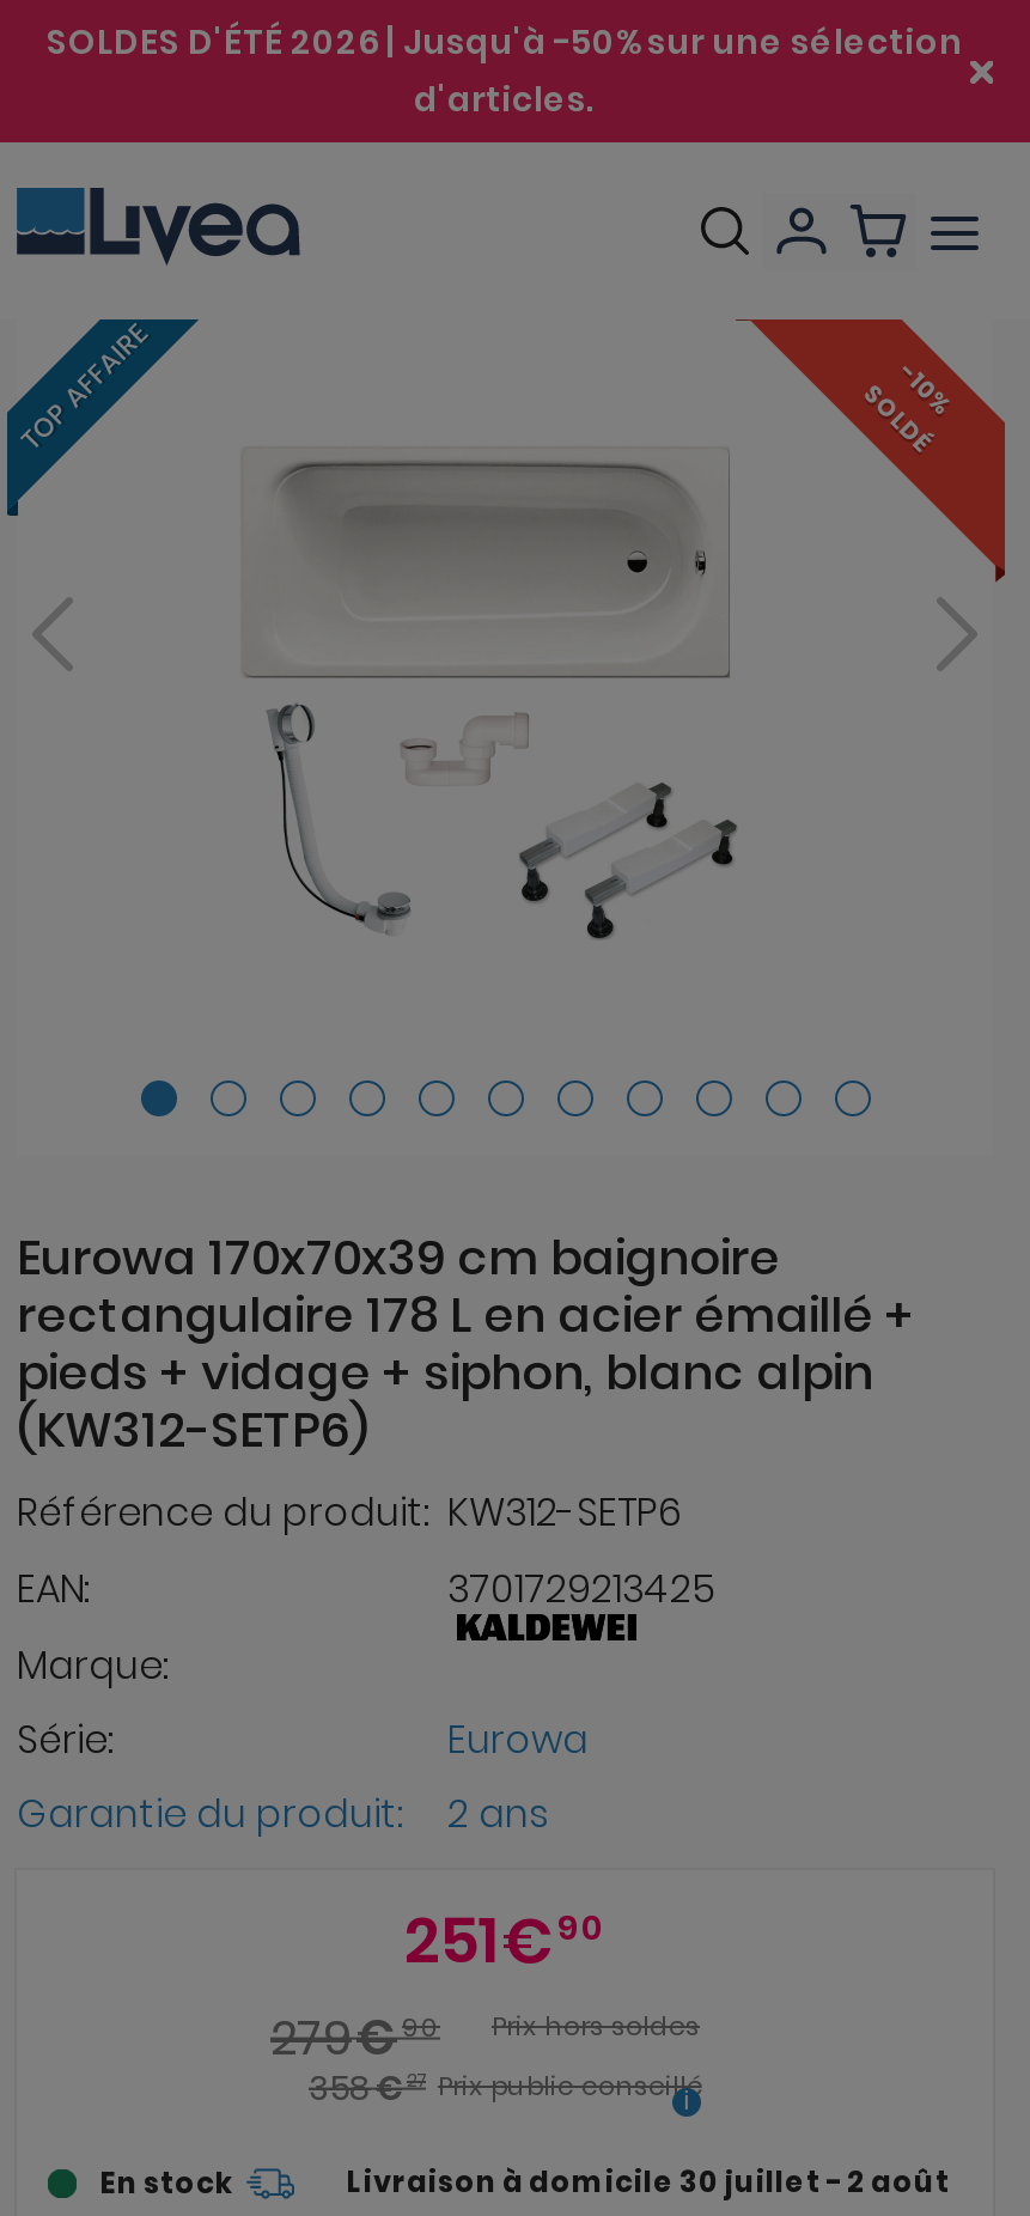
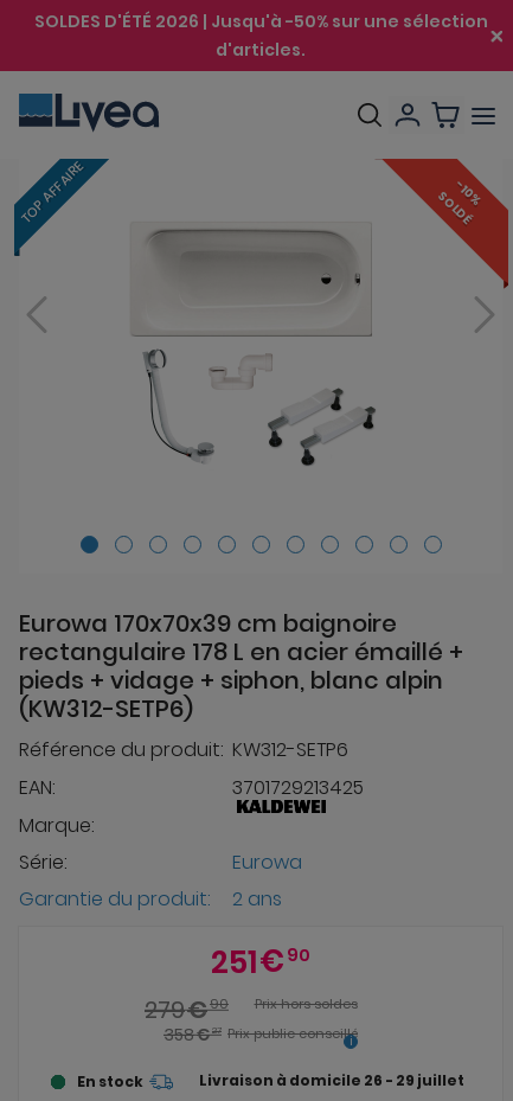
[342,2160,950,2200] Livraison à domicile 30 juillet - 2 août -> [197,1070,464,1090] Livraison à domicile 26 - 29 juillet

